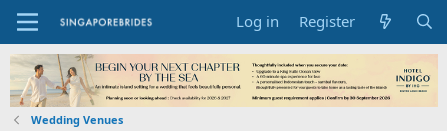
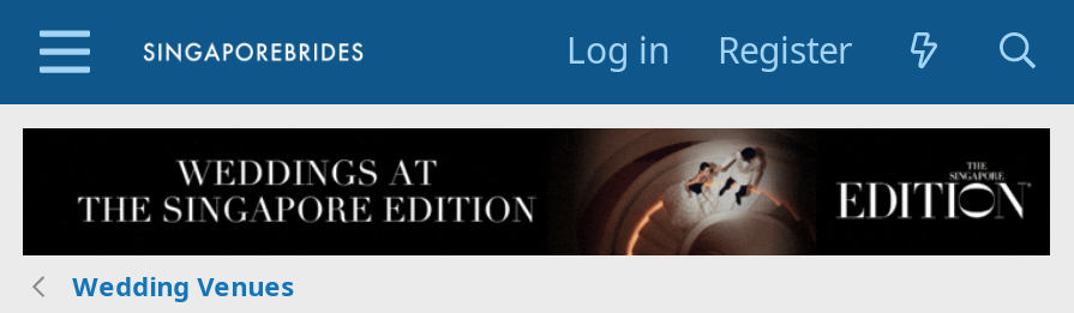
[10,54,438,107] [image] -> [20,126,1052,258] [image]

